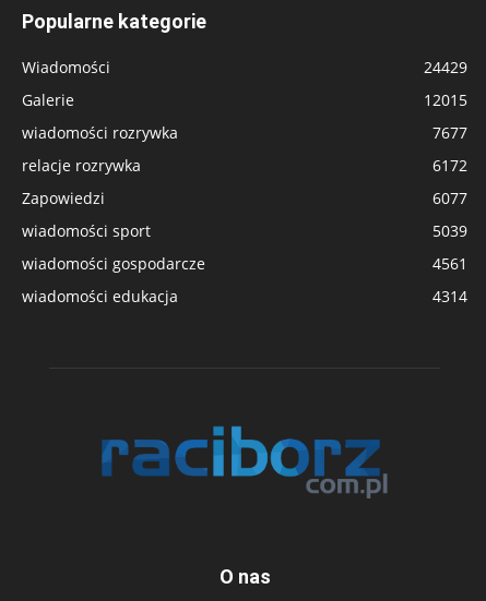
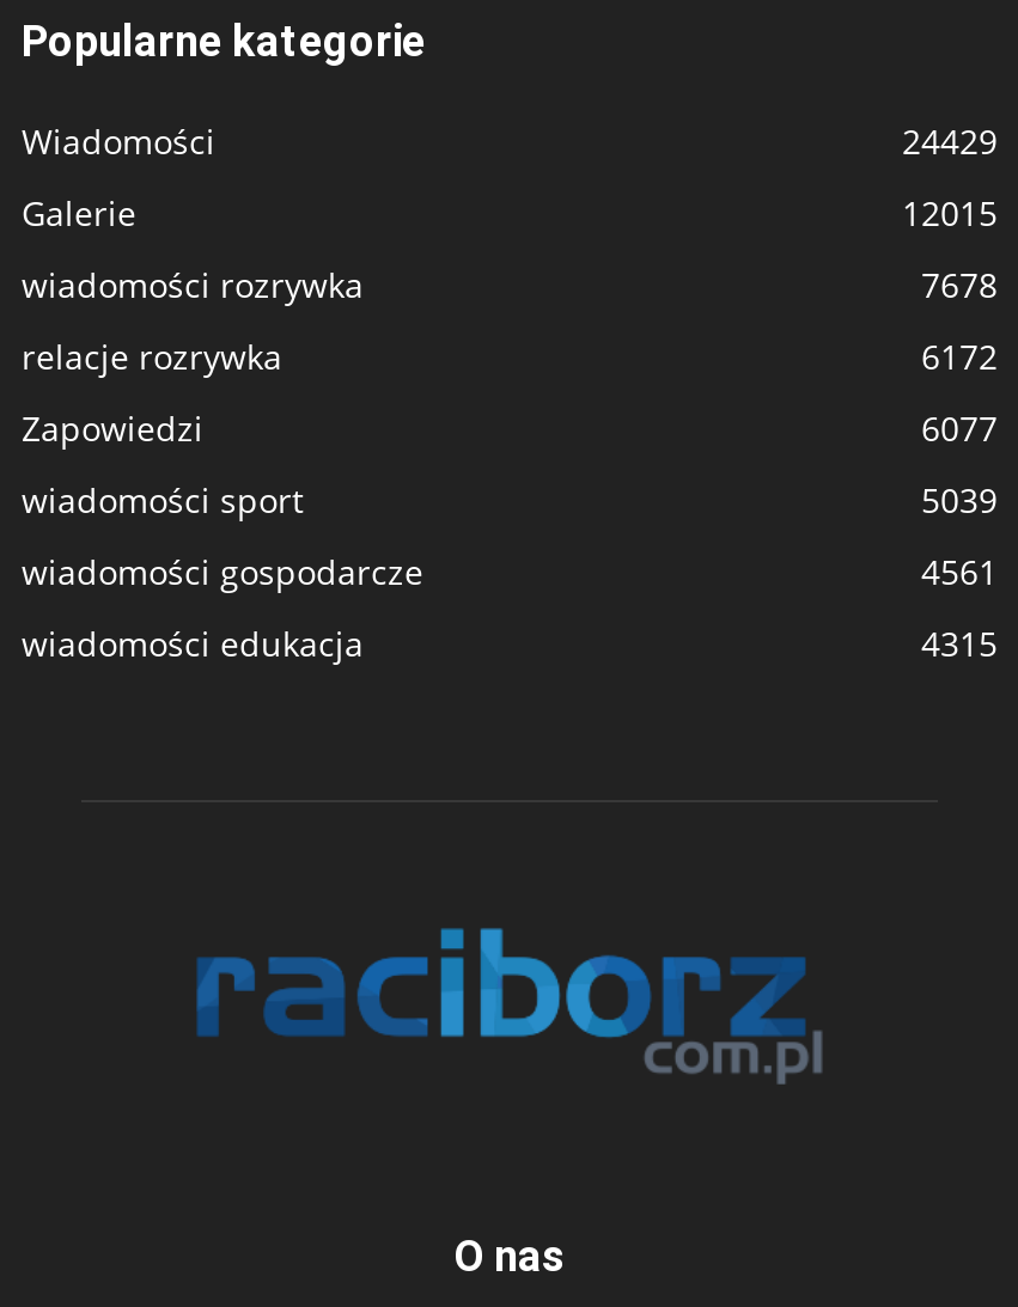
[432,122,467,143] 7677 -> [921,261,998,307] 7678
[432,286,467,307] 4314 -> [921,620,998,666] 4315

